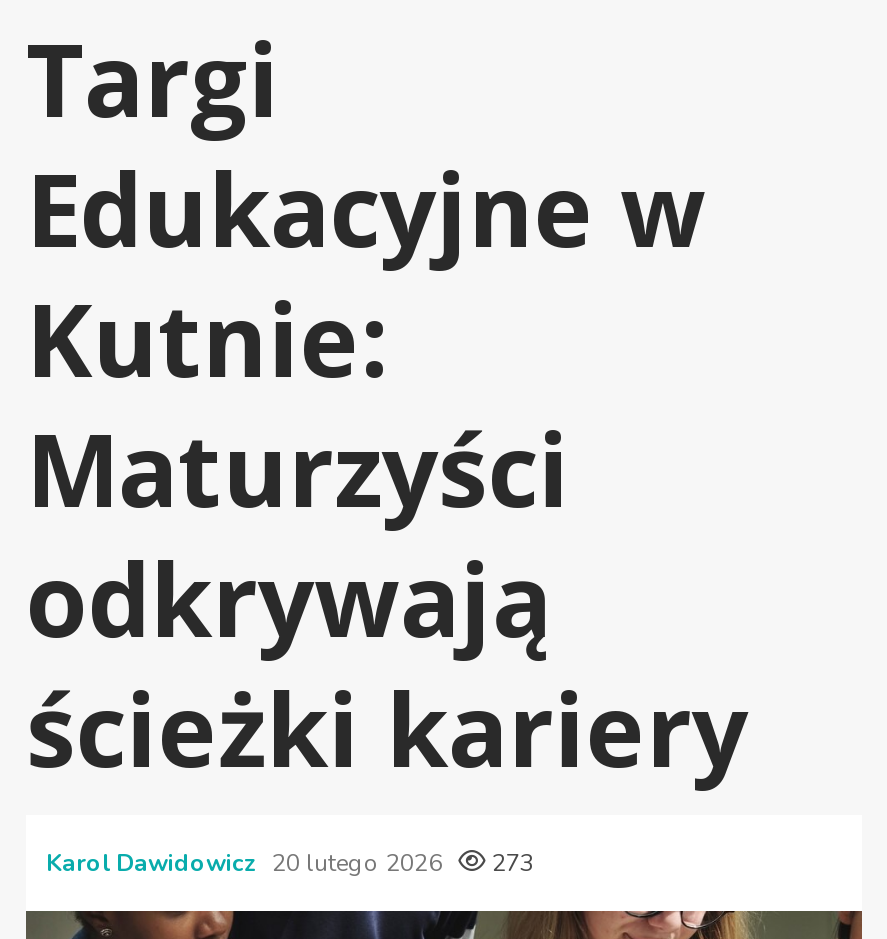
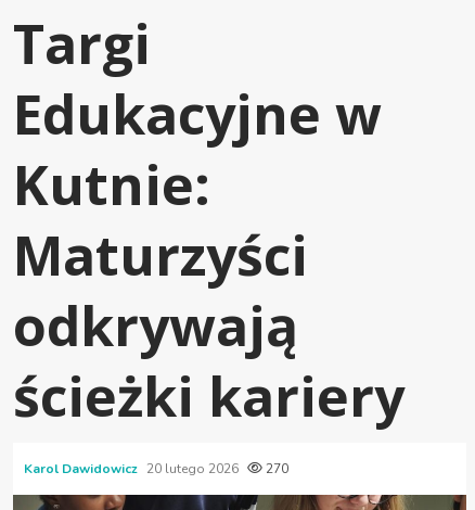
[46,847,534,879] Karol Dawidowicz 20 lutego 2026 273 -> [24,460,288,477] Karol Dawidowicz 20 lutego 2026 270

